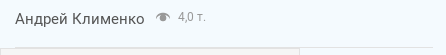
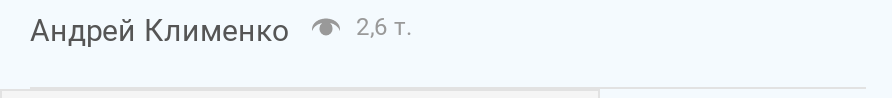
[178,10,206,24] 4,0 т. -> [356,12,412,40] 2,6 т.

